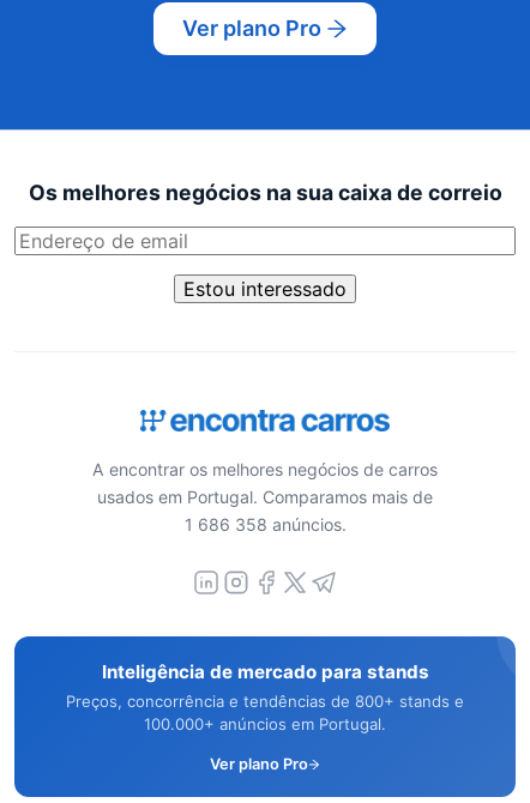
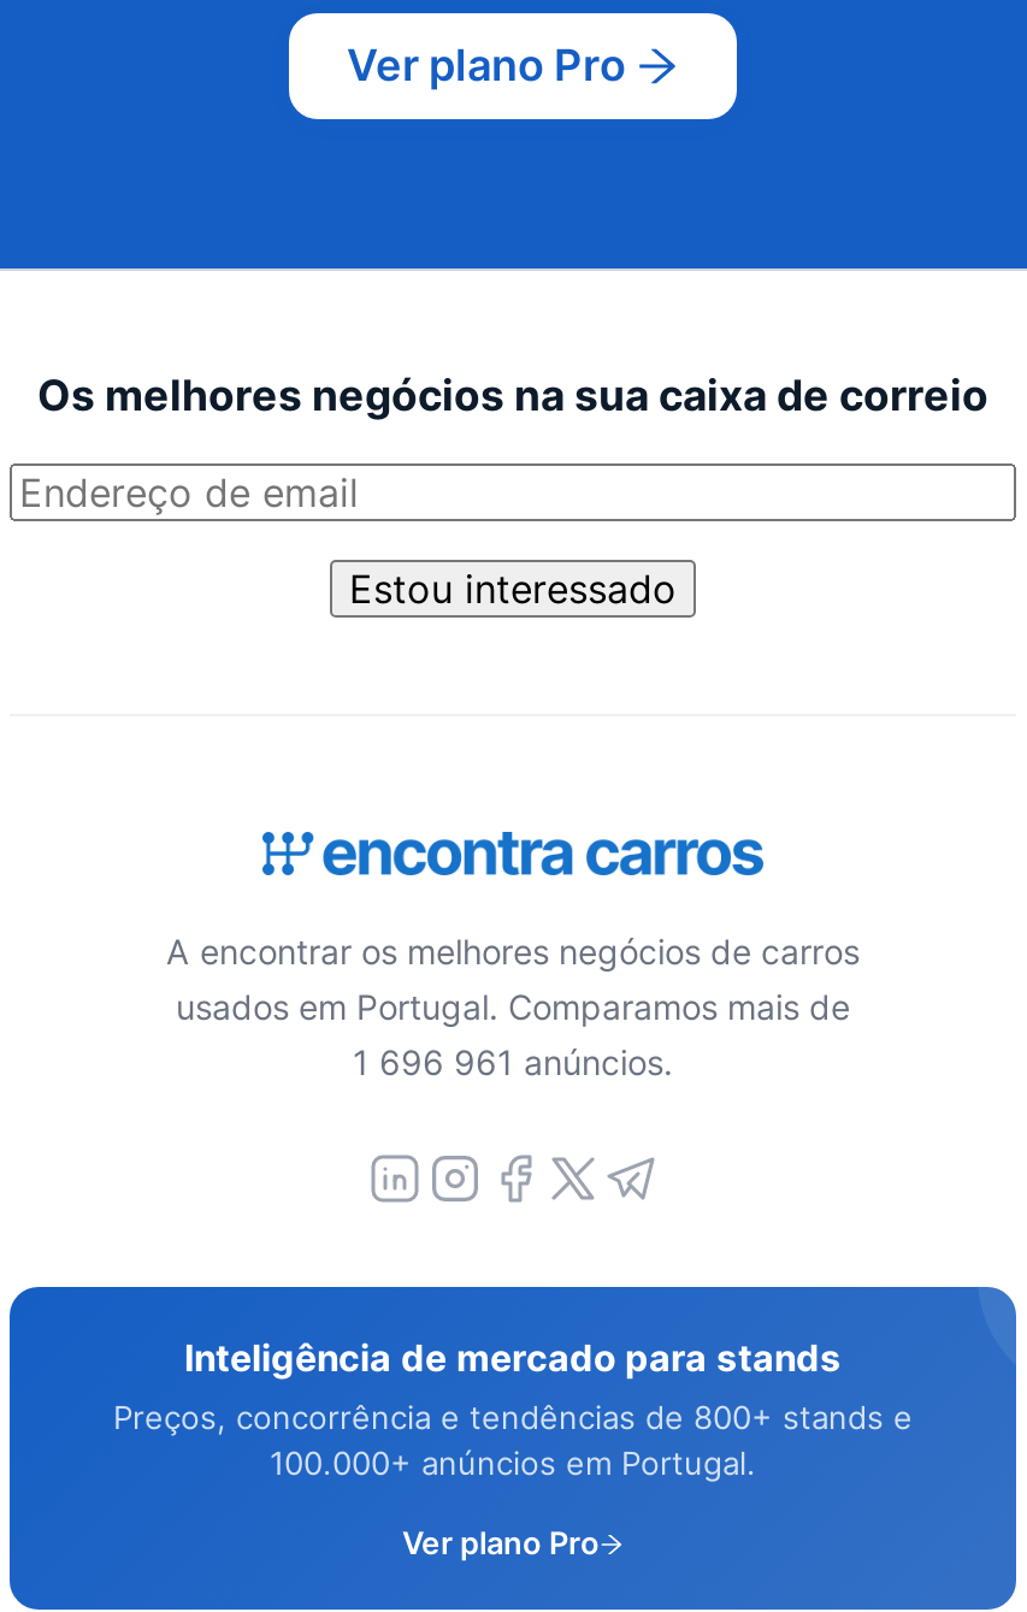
[184,514,346,535] 1 686 358 anúncios. -> [353,1041,673,1082] 1 696 961 anúncios.

